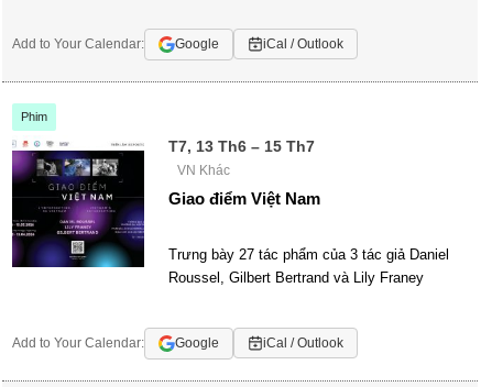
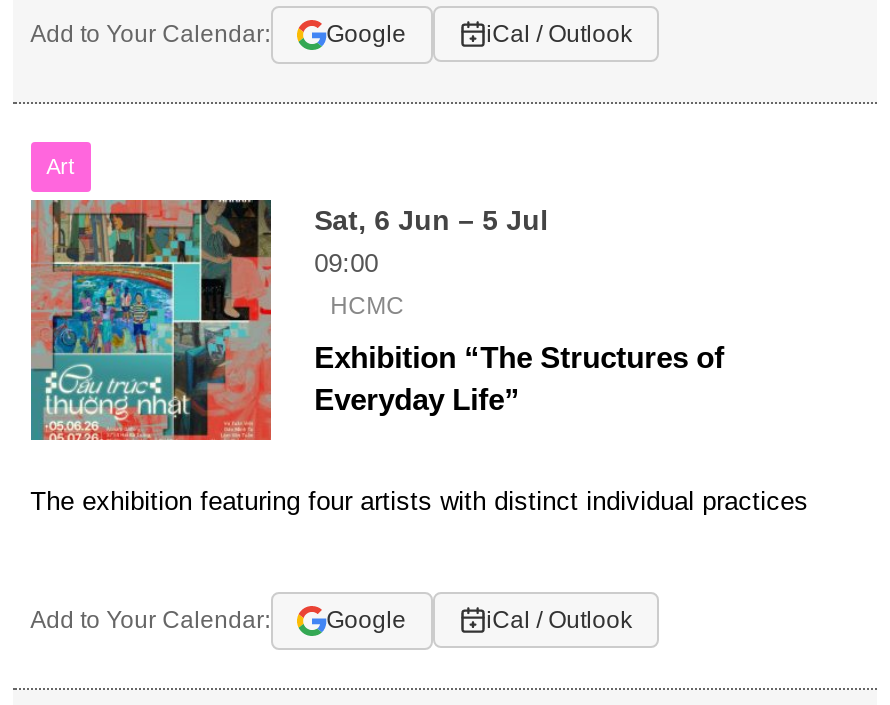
[11,110,449,286] [image] | Phim | T7, 13 Th6 – 15 Th7 | VN Khác | Giao điểm Việt Nam | Trưng bày 27 tác phẩm của 3 tác giả Daniel | Roussel, Gilbert Bertrand và Lily Franey -> [29,154,808,516] [image] | Art | Sat, 6 Jun – 5 Jul | 09:00 | HCMC | Exhibition “The Structures of | Everyday Life” | The exhibition featuring four artists with distinct individual practices

